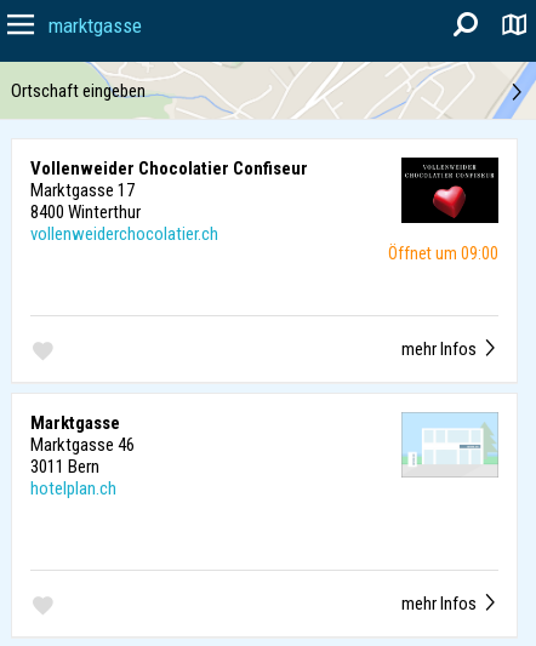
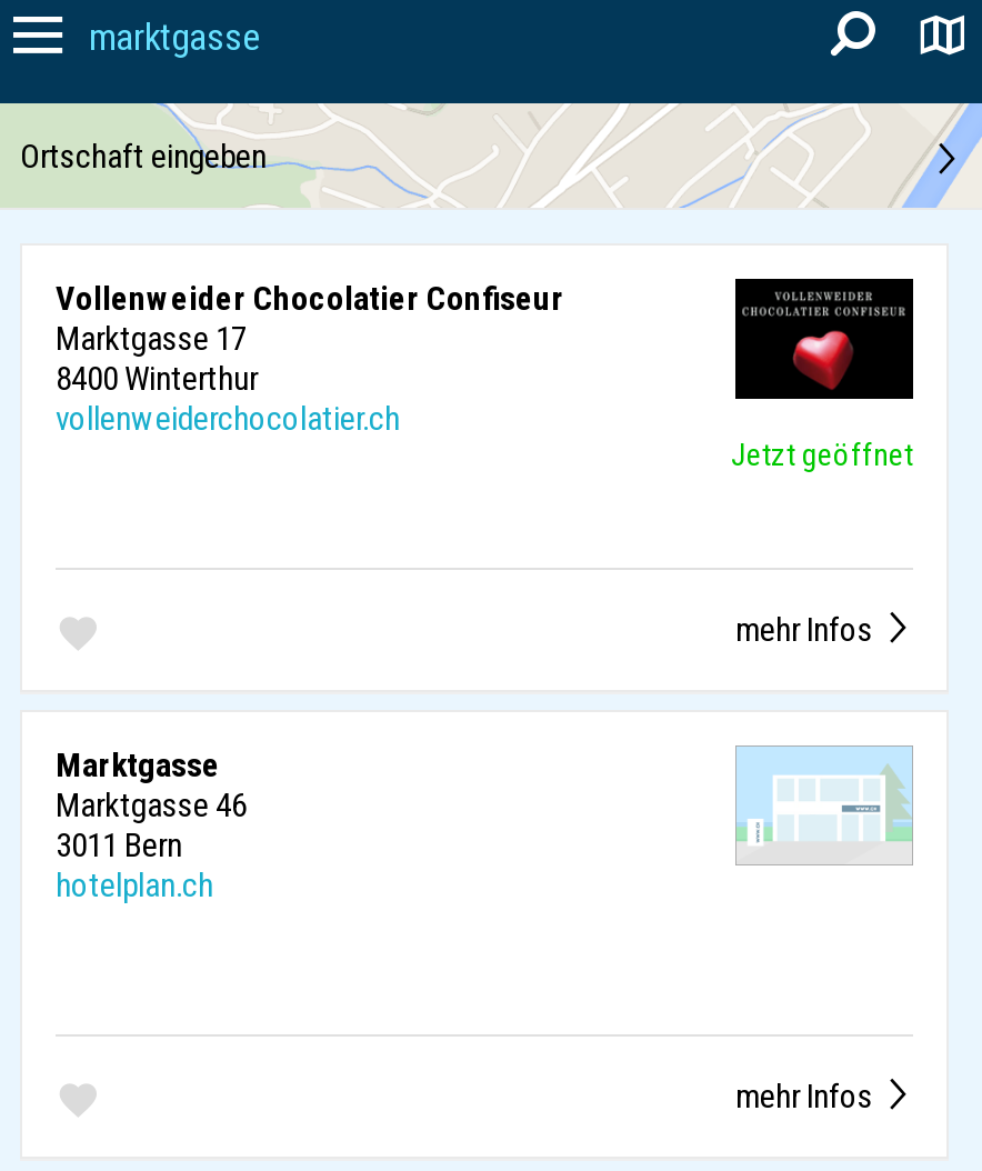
[388,244,498,263] Öffnet um 09:00 -> [731,437,913,472] Jetzt geöffnet

